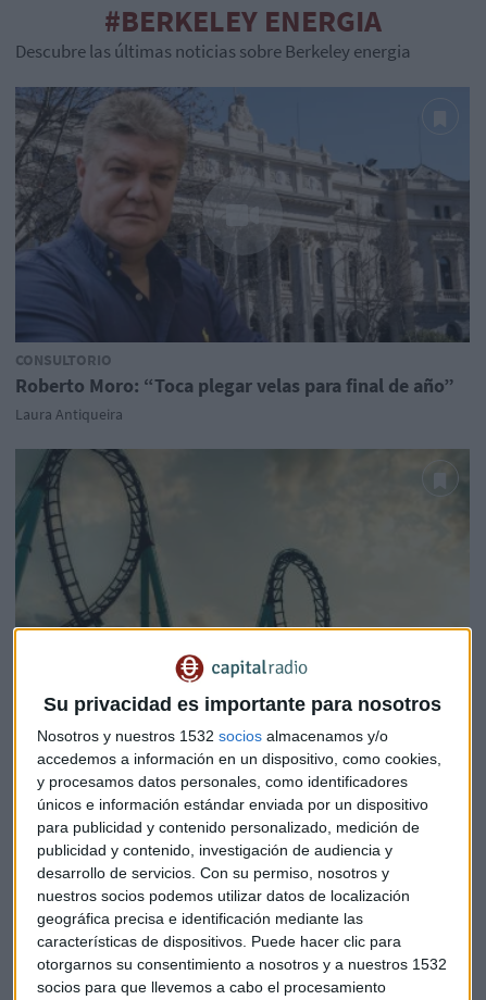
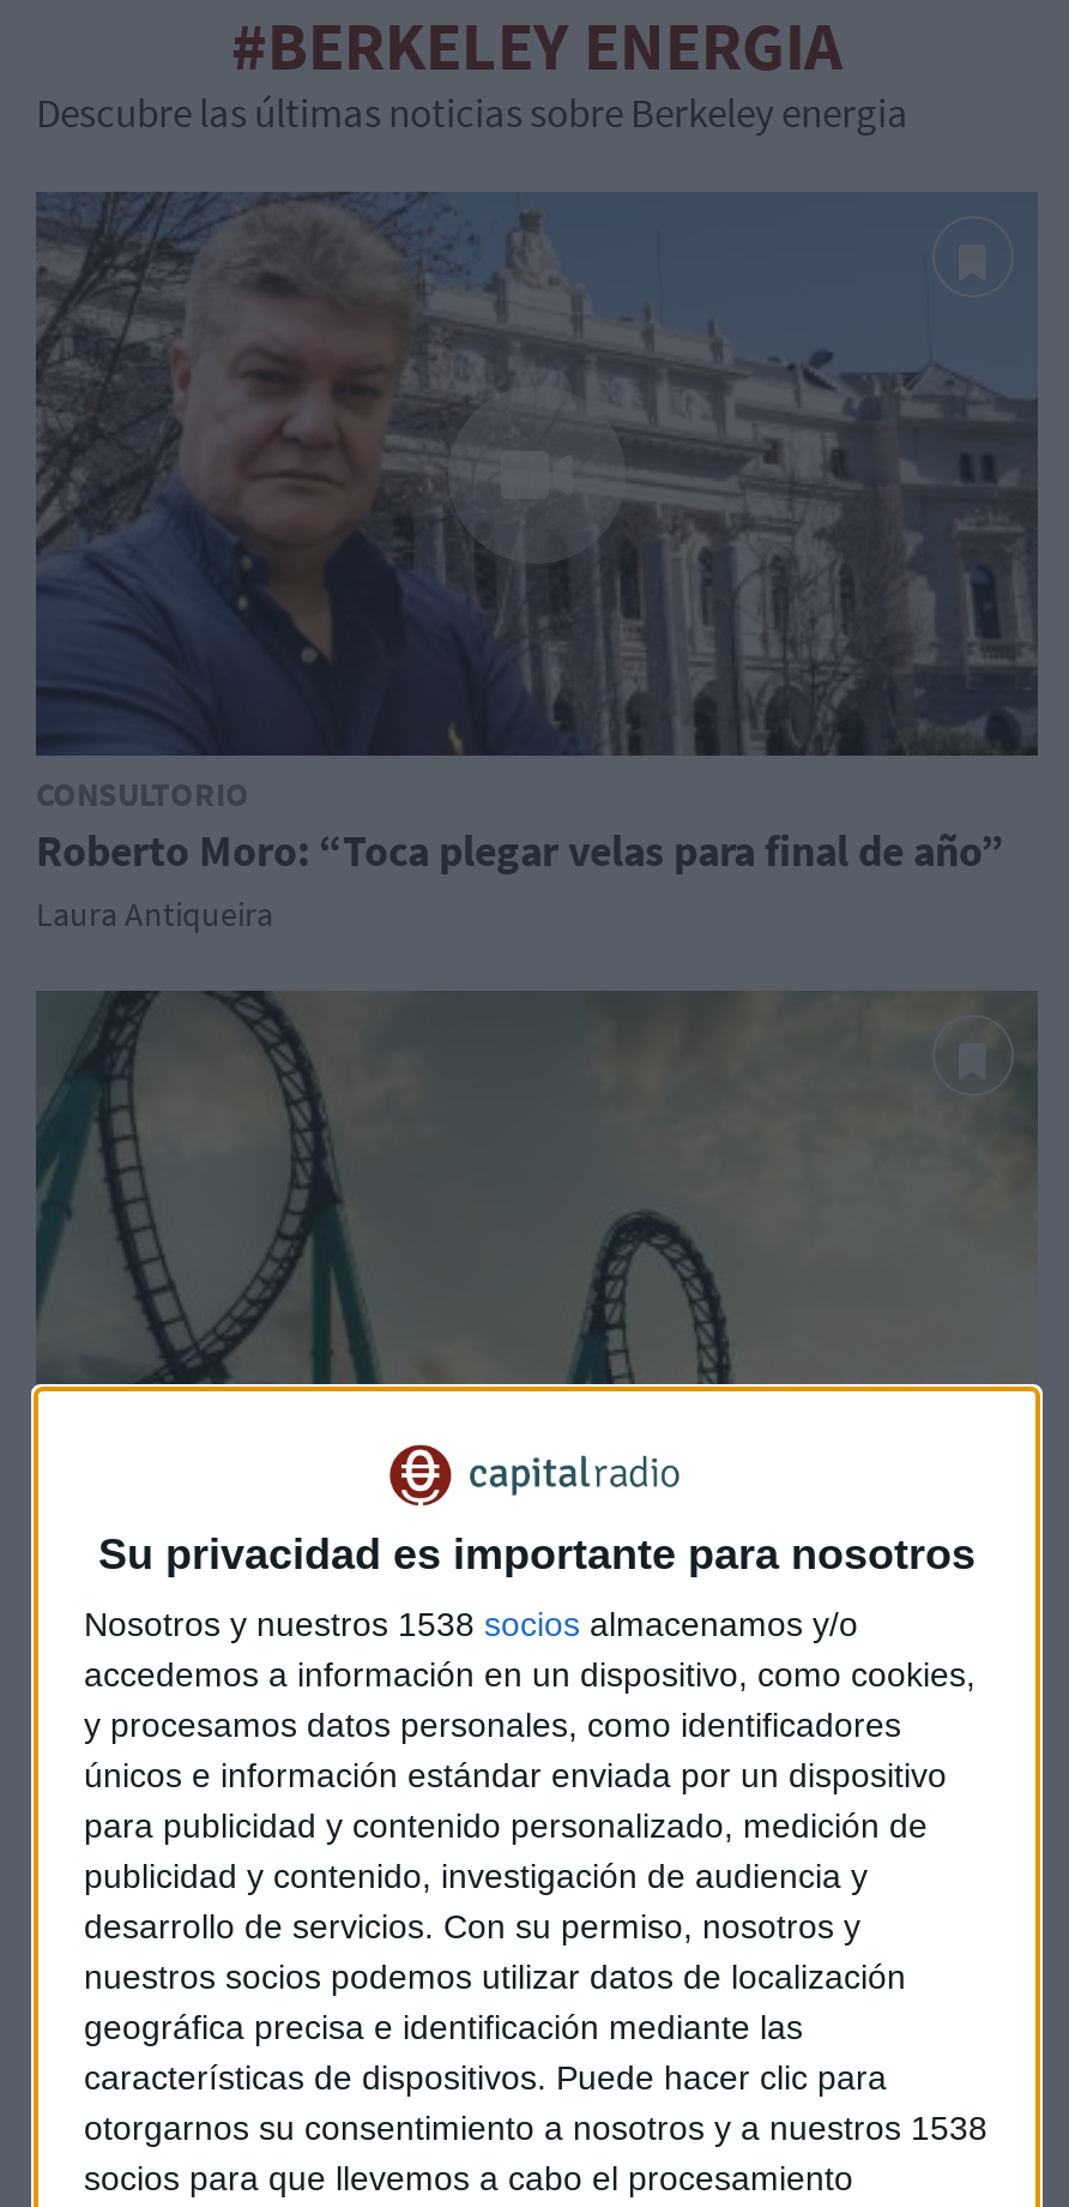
[37,728,388,745] Nosotros y nuestros 1532 socios almacenamos y/o -> [84,1606,858,1644] Nosotros y nuestros 1538 socios almacenamos y/o
[37,956,447,973] otorgarnos su consentimiento a nosotros y a nuestros 1532 -> [84,2110,988,2148] otorgarnos su consentimiento a nosotros y a nuestros 1538

